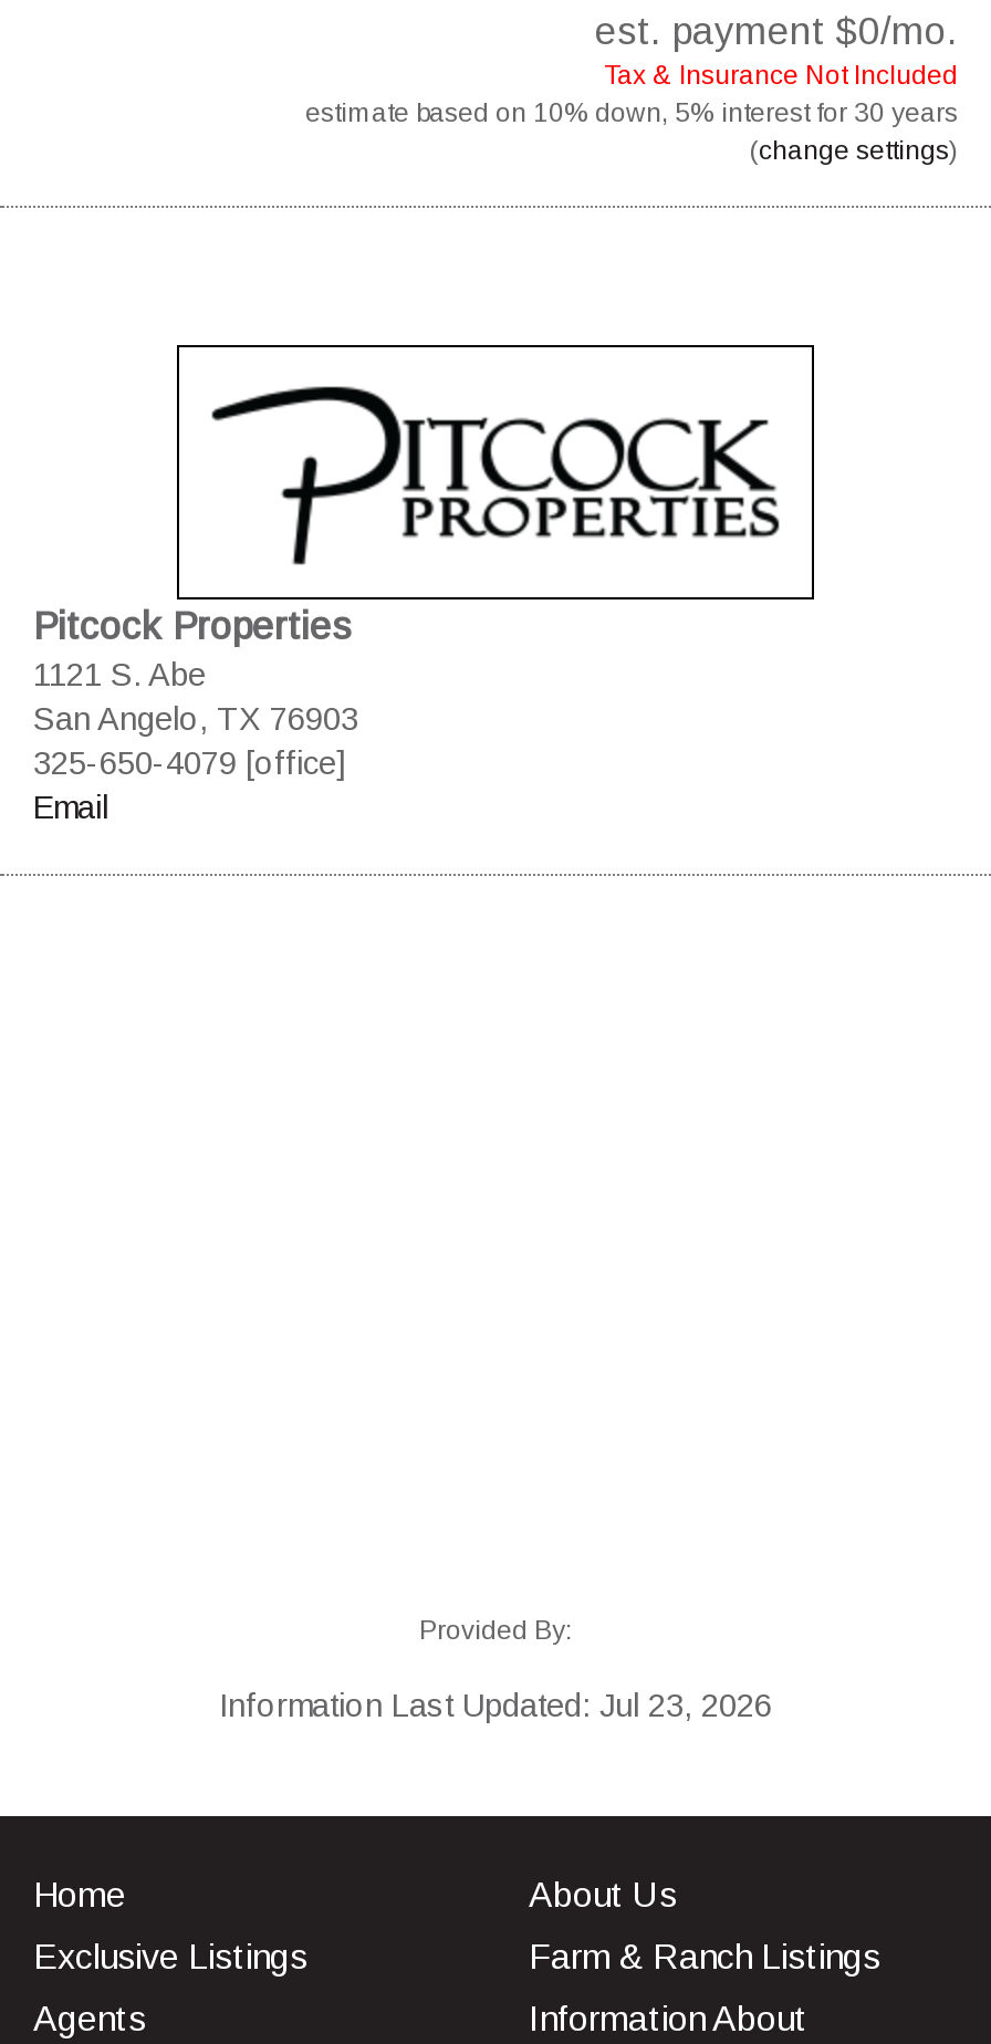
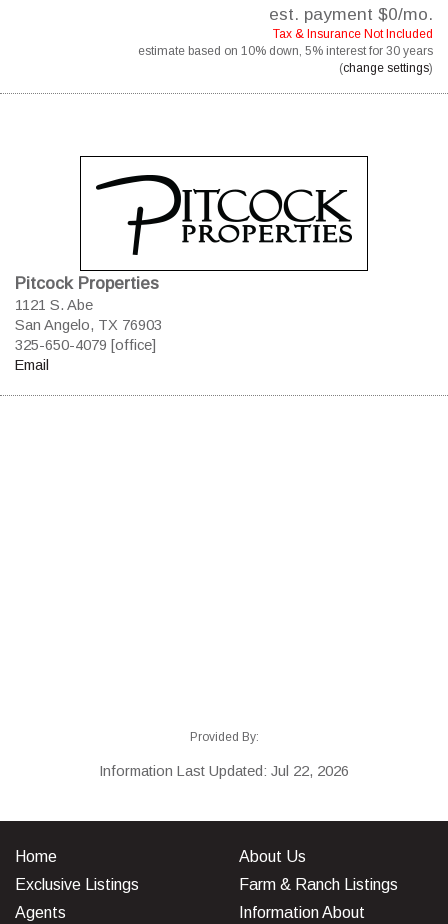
[219,1687,772,1722] Information Last Updated: Jul 23, 2026 -> [99,762,349,778] Information Last Updated: Jul 22, 2026

